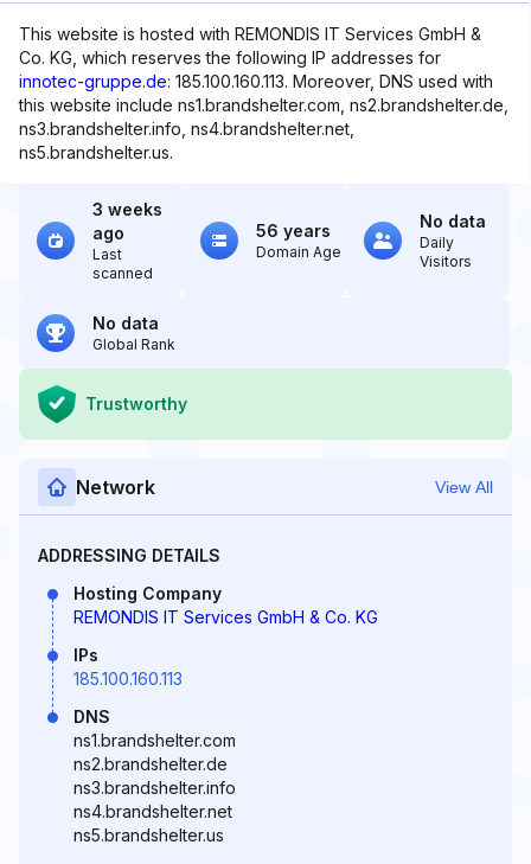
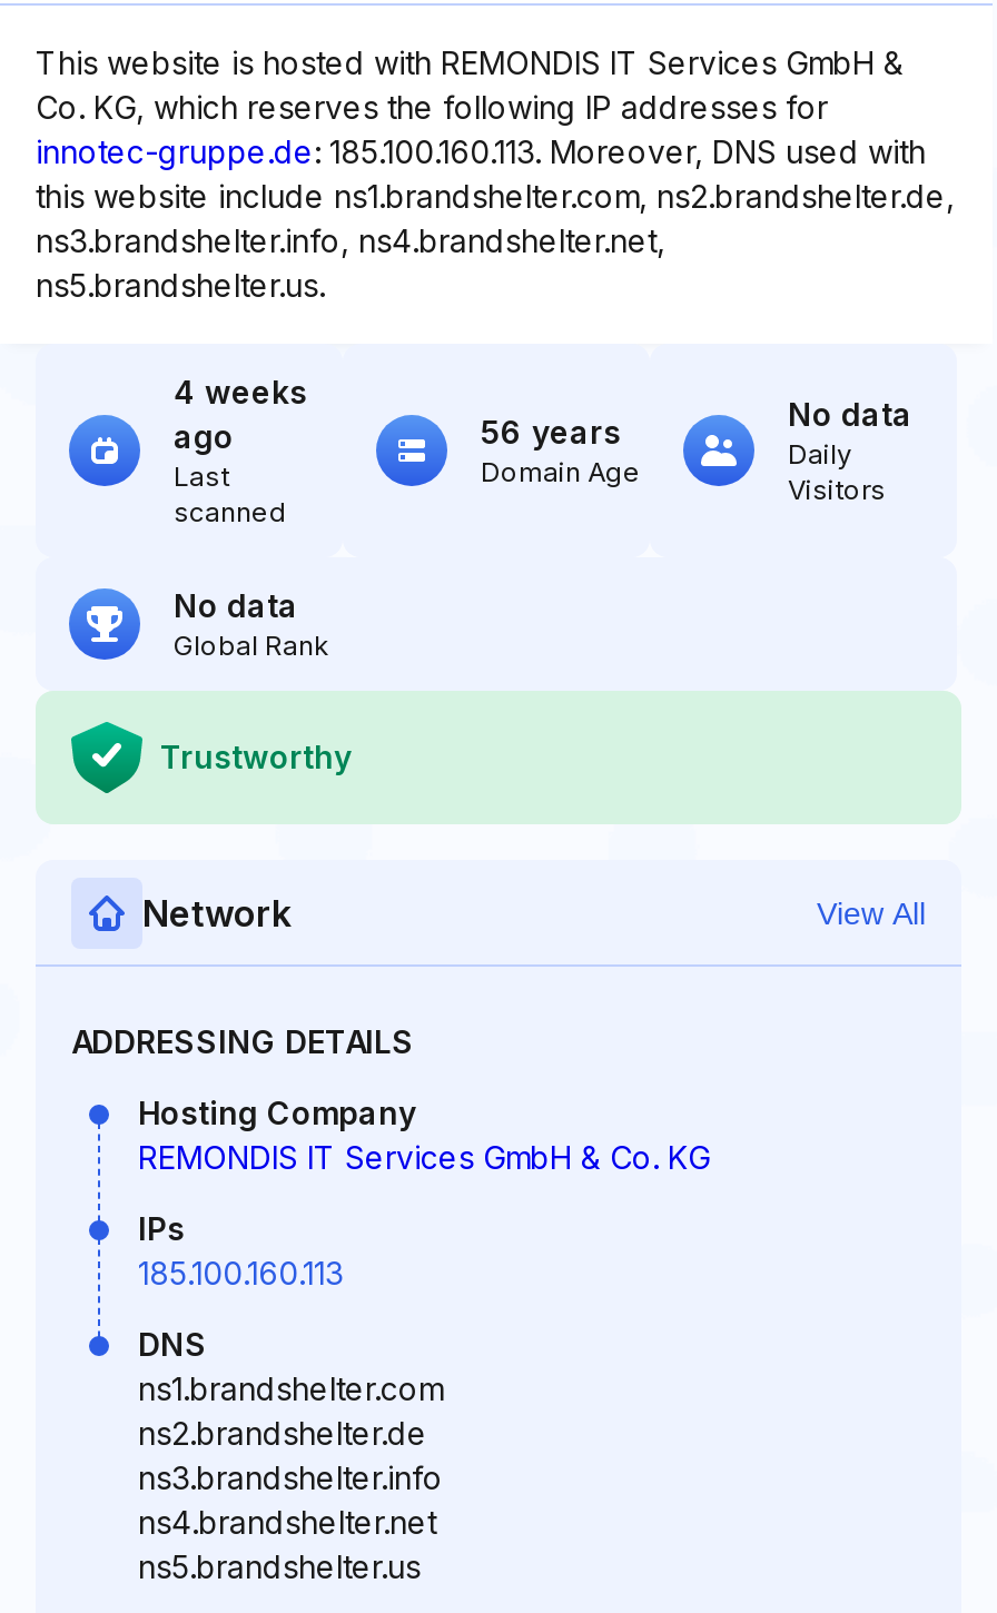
[92,199,162,219] 3 weeks -> [174,373,307,410] 4 weeks

